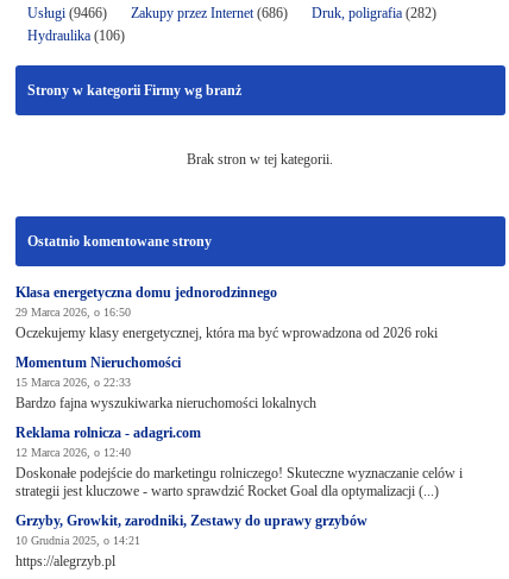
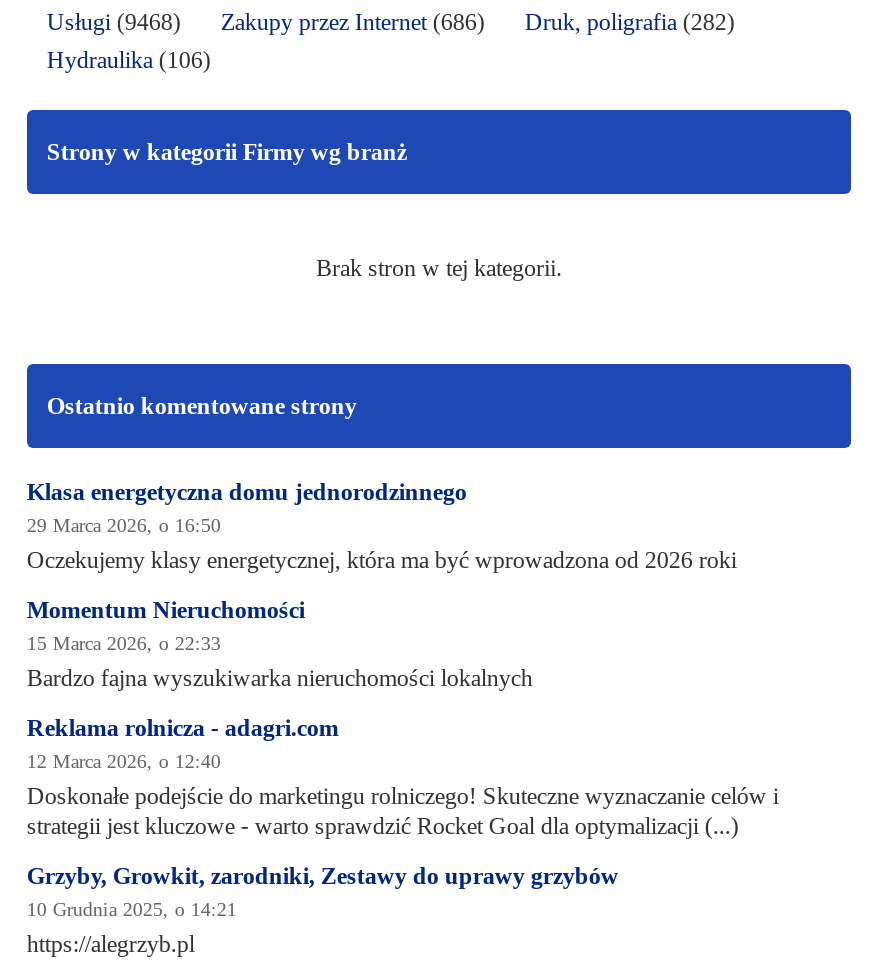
[27,5,436,21] Usługi (9466) Zakupy przez Internet (686) Druk, poligrafia (282) -> [47,8,735,36] Usługi (9468) Zakupy przez Internet (686) Druk, poligrafia (282)

